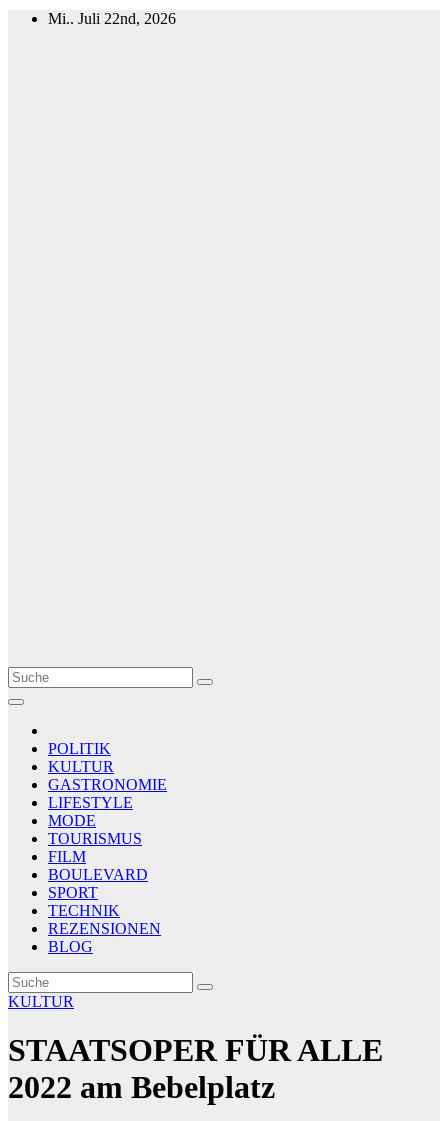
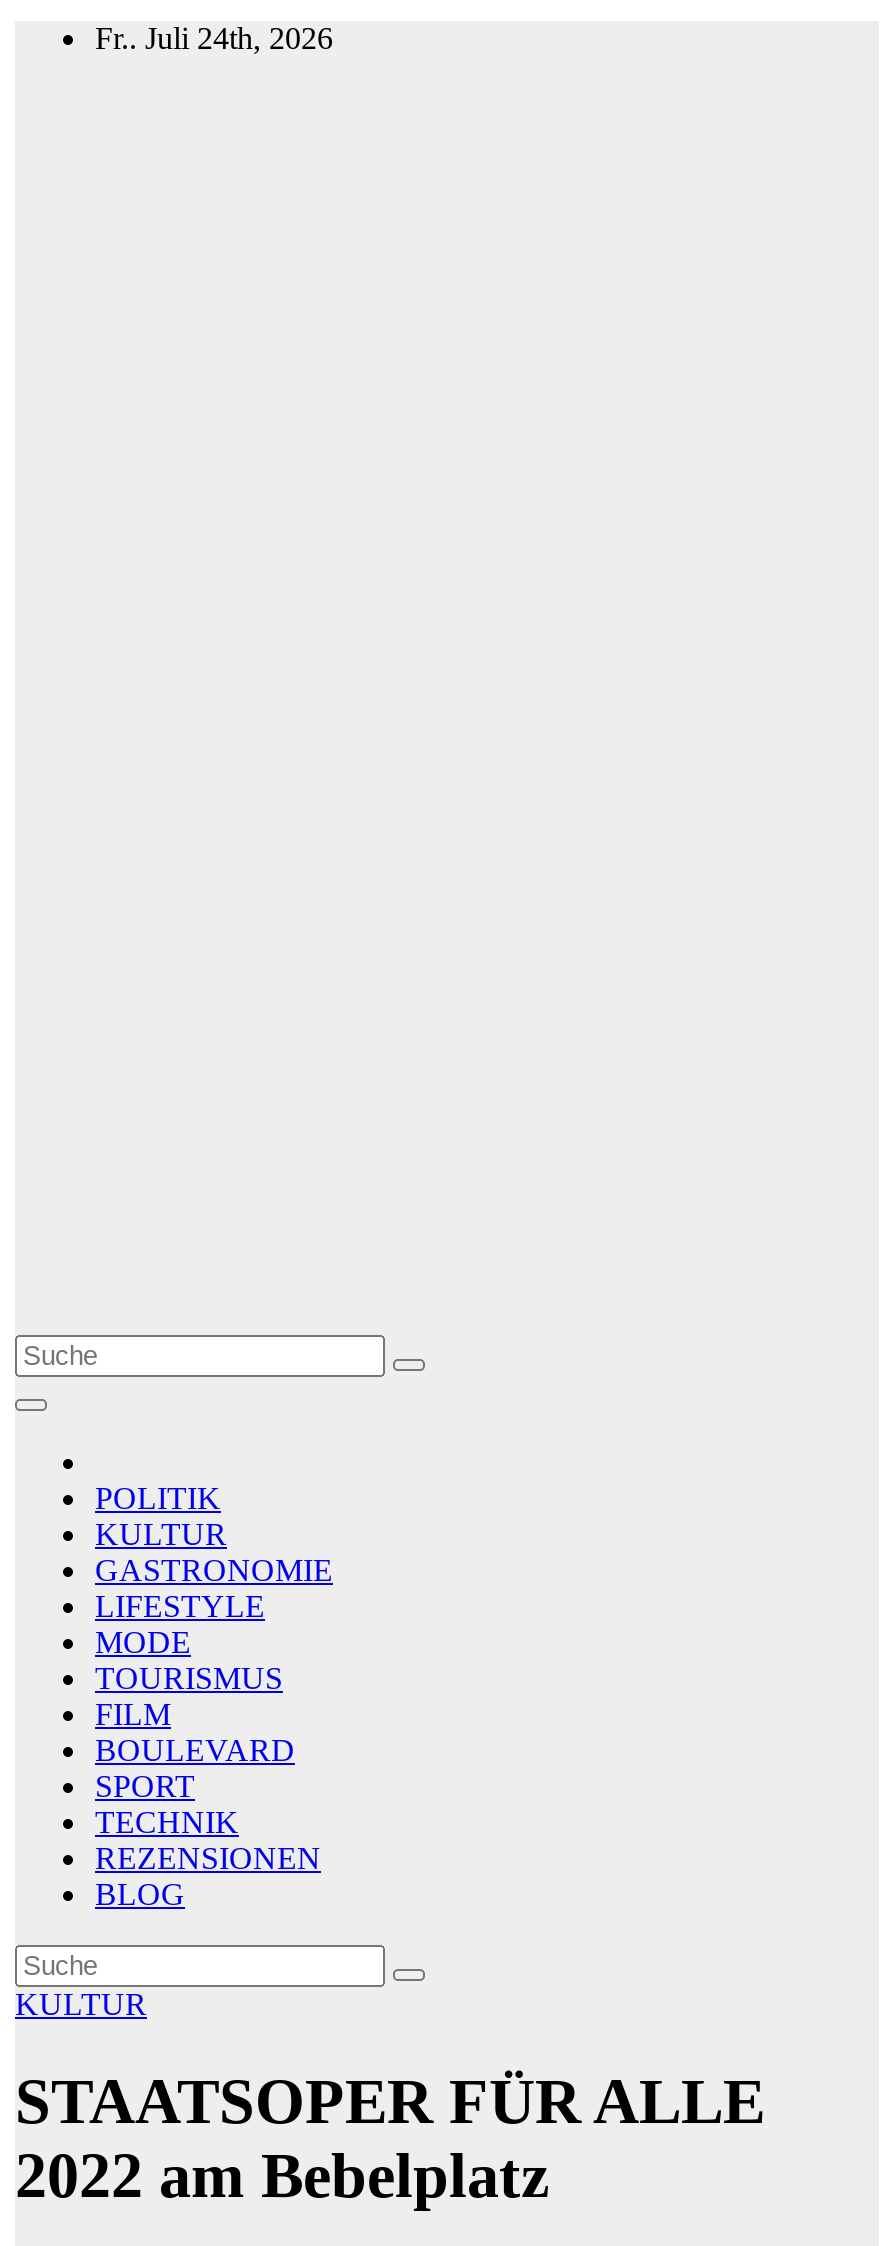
[48,10,176,27] Mi.. Juli 22nd, 2026 -> [95,21,333,55] Fr.. Juli 24th, 2026

